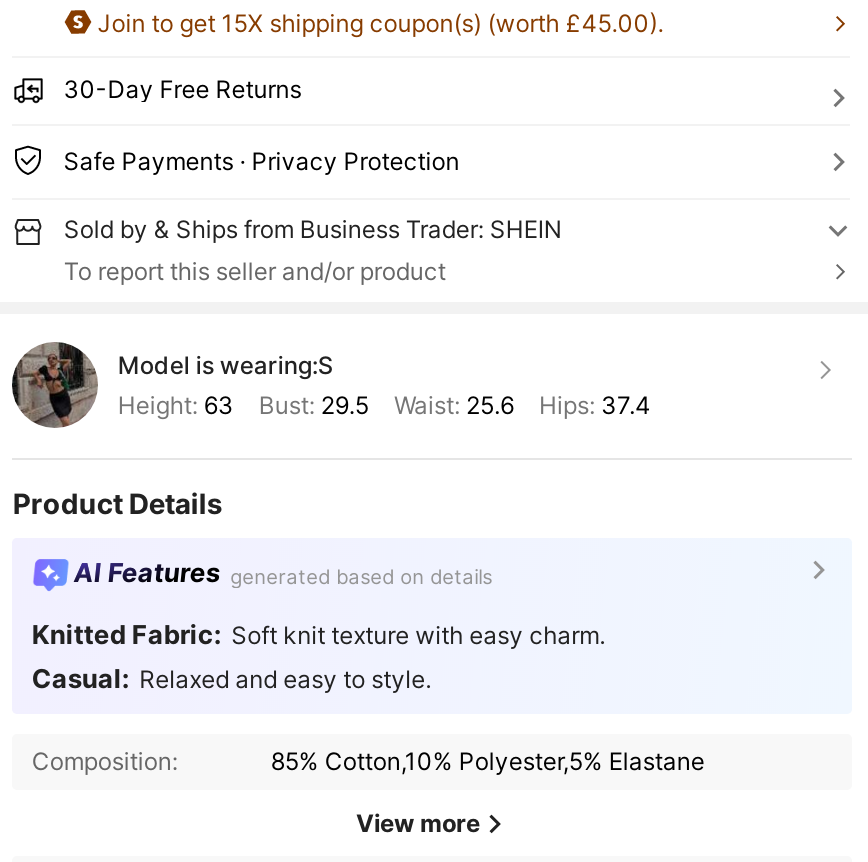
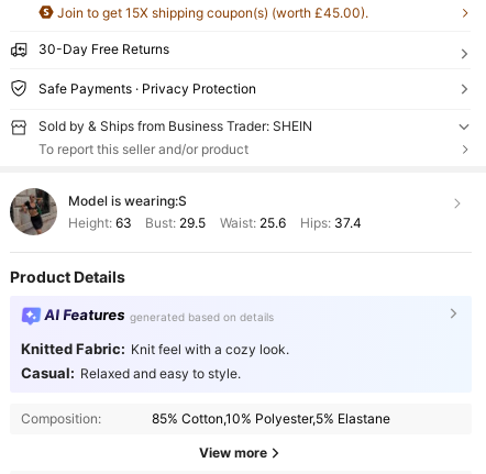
[32,618,605,650] Knitted Fabric: Soft knit texture with easy charm. -> [21,340,289,358] Knitted Fabric: Knit feel with a cozy look.

